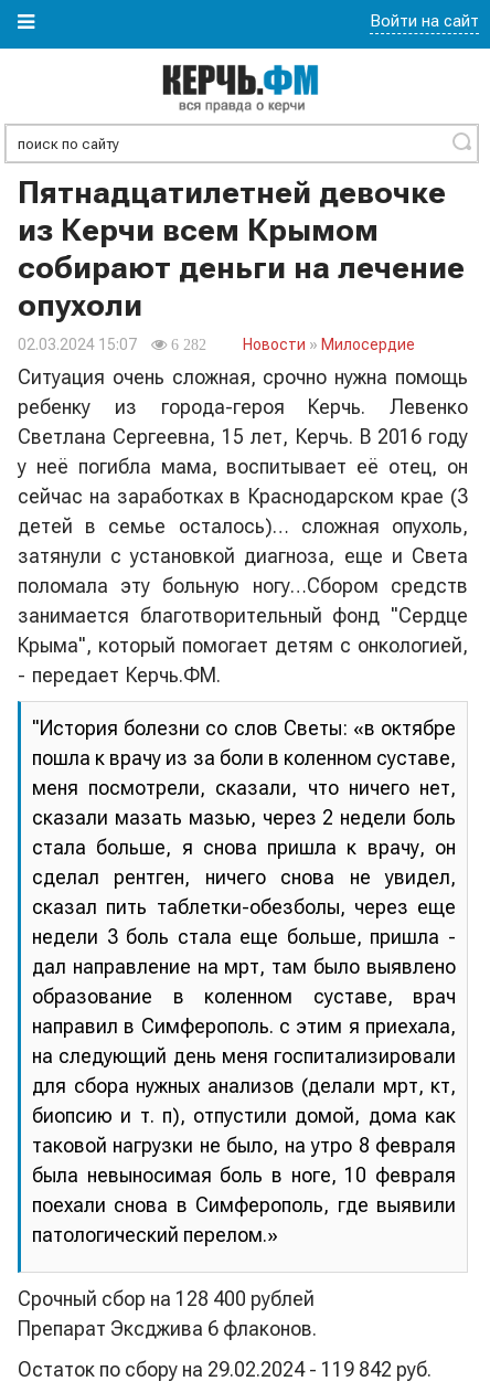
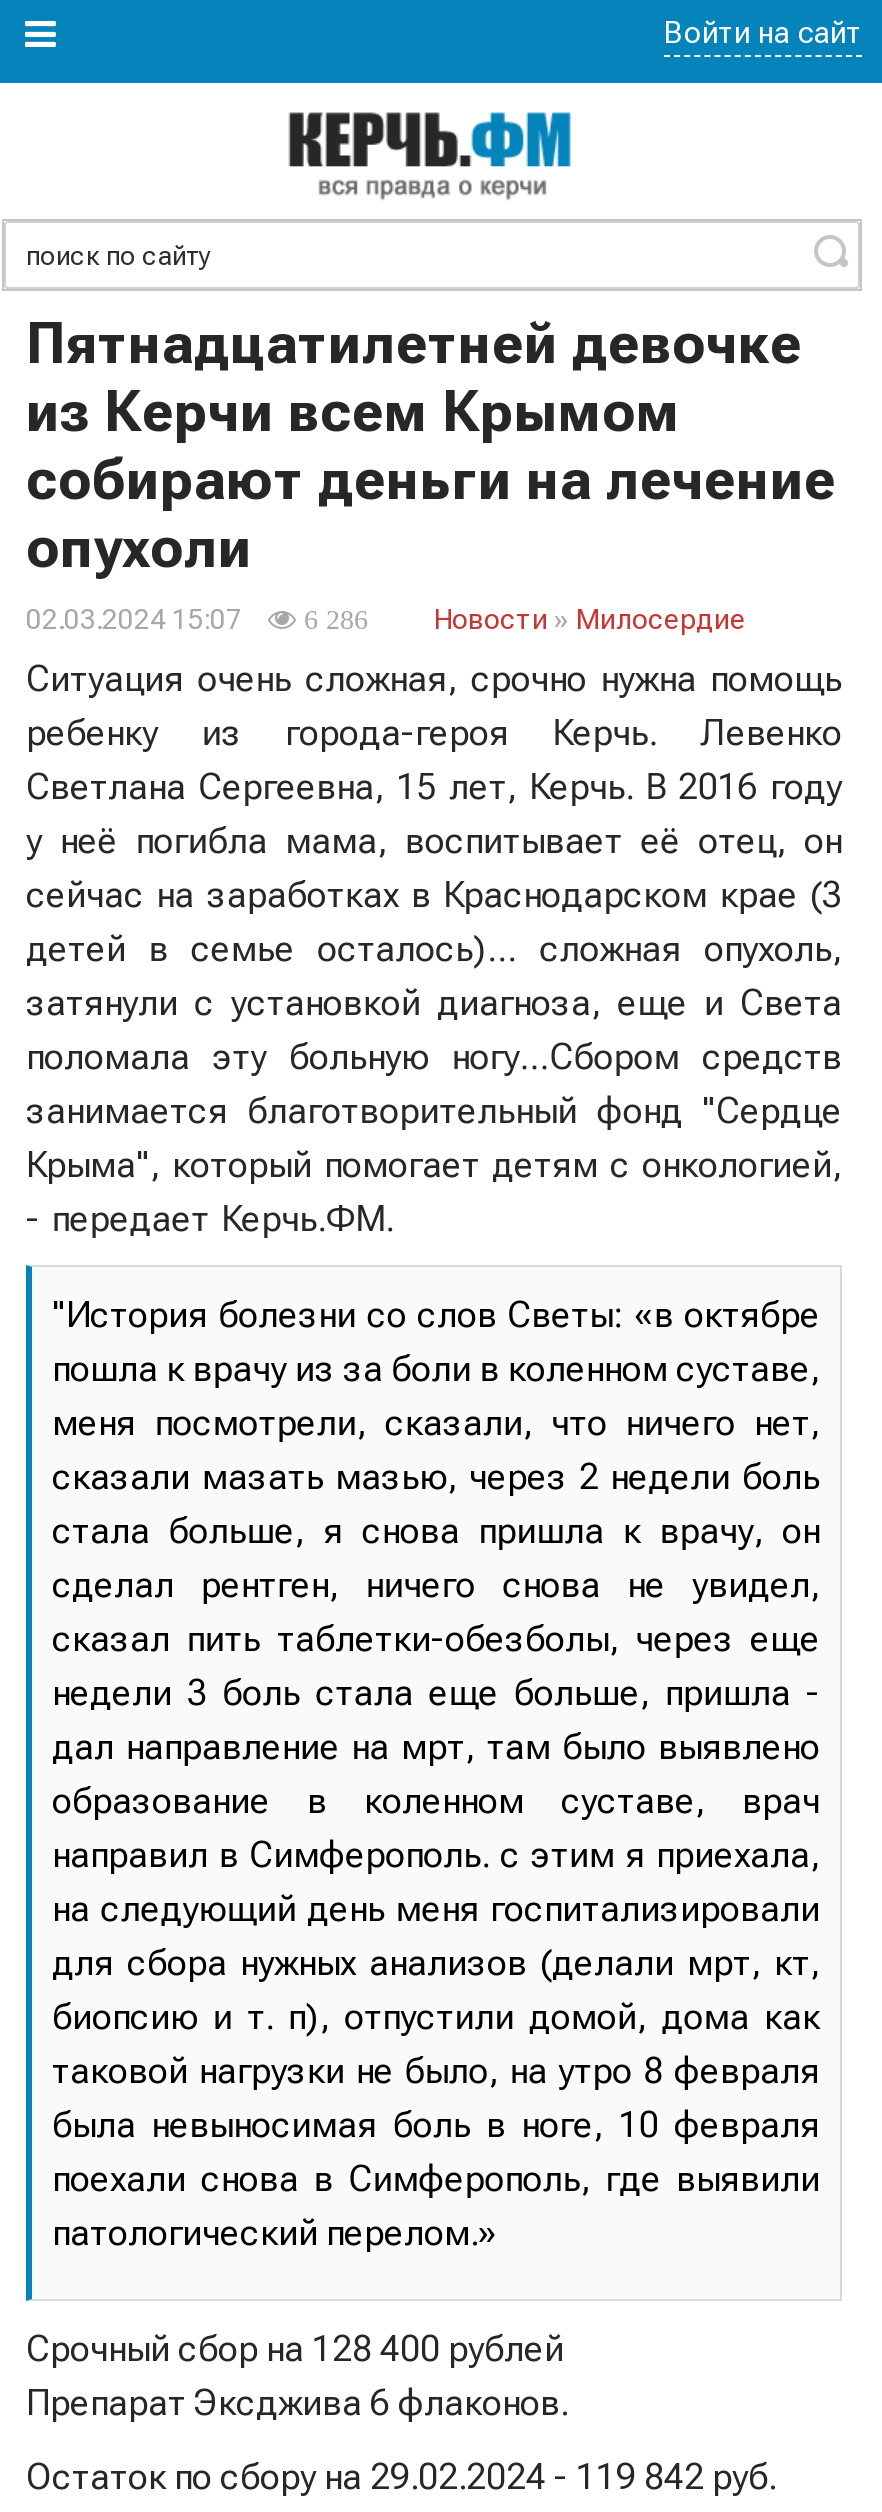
[18,336,206,353] 02.03.2024 15:07 6 282 -> [26,603,368,635] 02.03.2024 15:07 6 286

